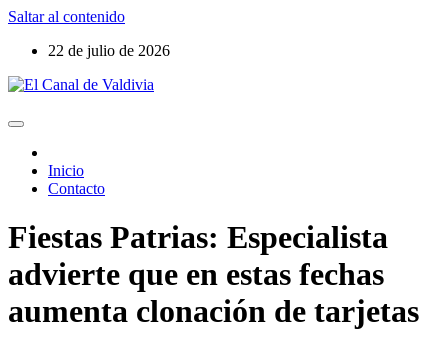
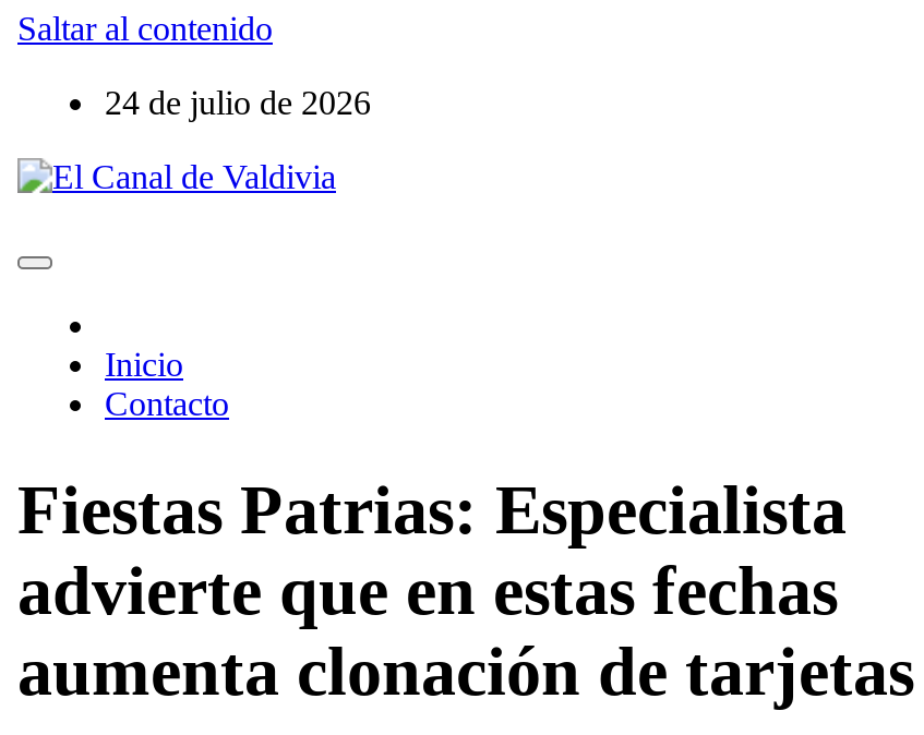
[48,42,170,59] 22 de julio de 2026 -> [105,84,371,121] 24 de julio de 2026

